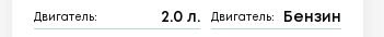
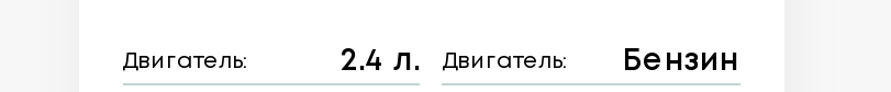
[160,11,200,24] 2.0 л. -> [341,49,420,75] 2.4 л.

